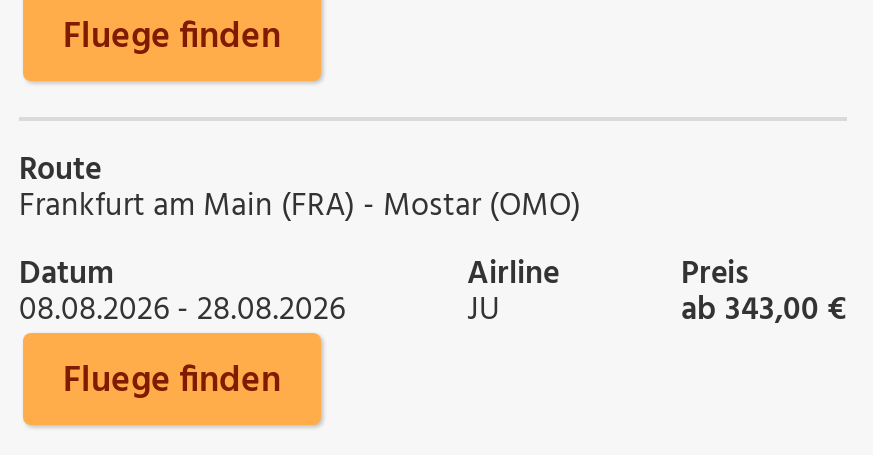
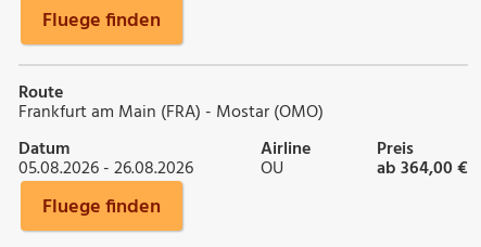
[19,285,345,337] 08.08.2026 - 28.08.2026 -> [18,155,193,183] 05.08.2026 - 26.08.2026
[467,285,499,337] JU -> [260,155,283,183] OU
[681,285,847,337] ab 343,00 € -> [377,155,468,183] ab 364,00 €

